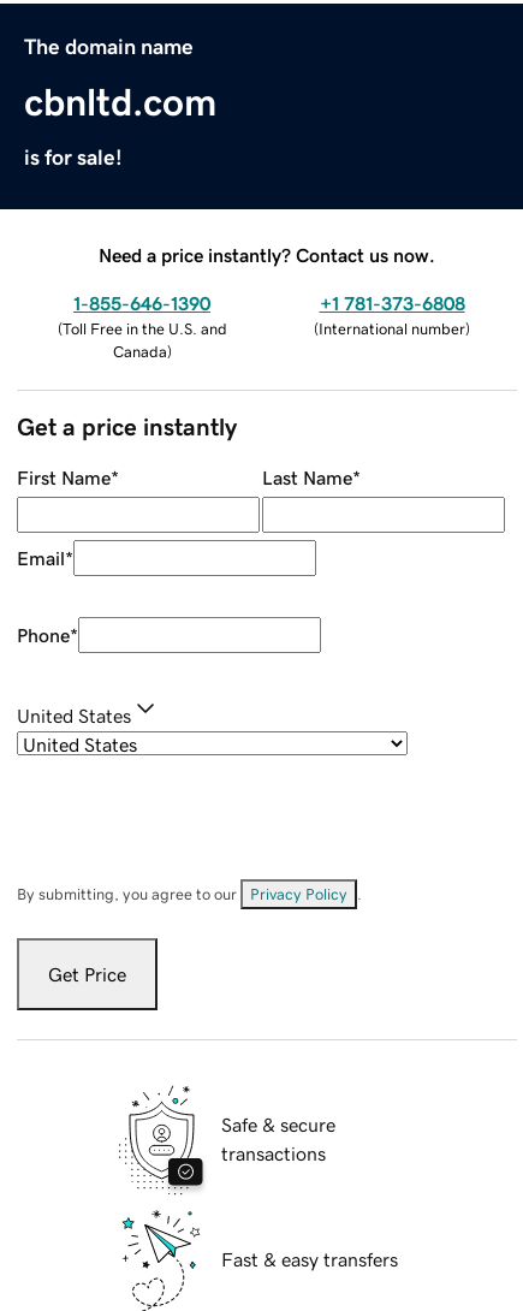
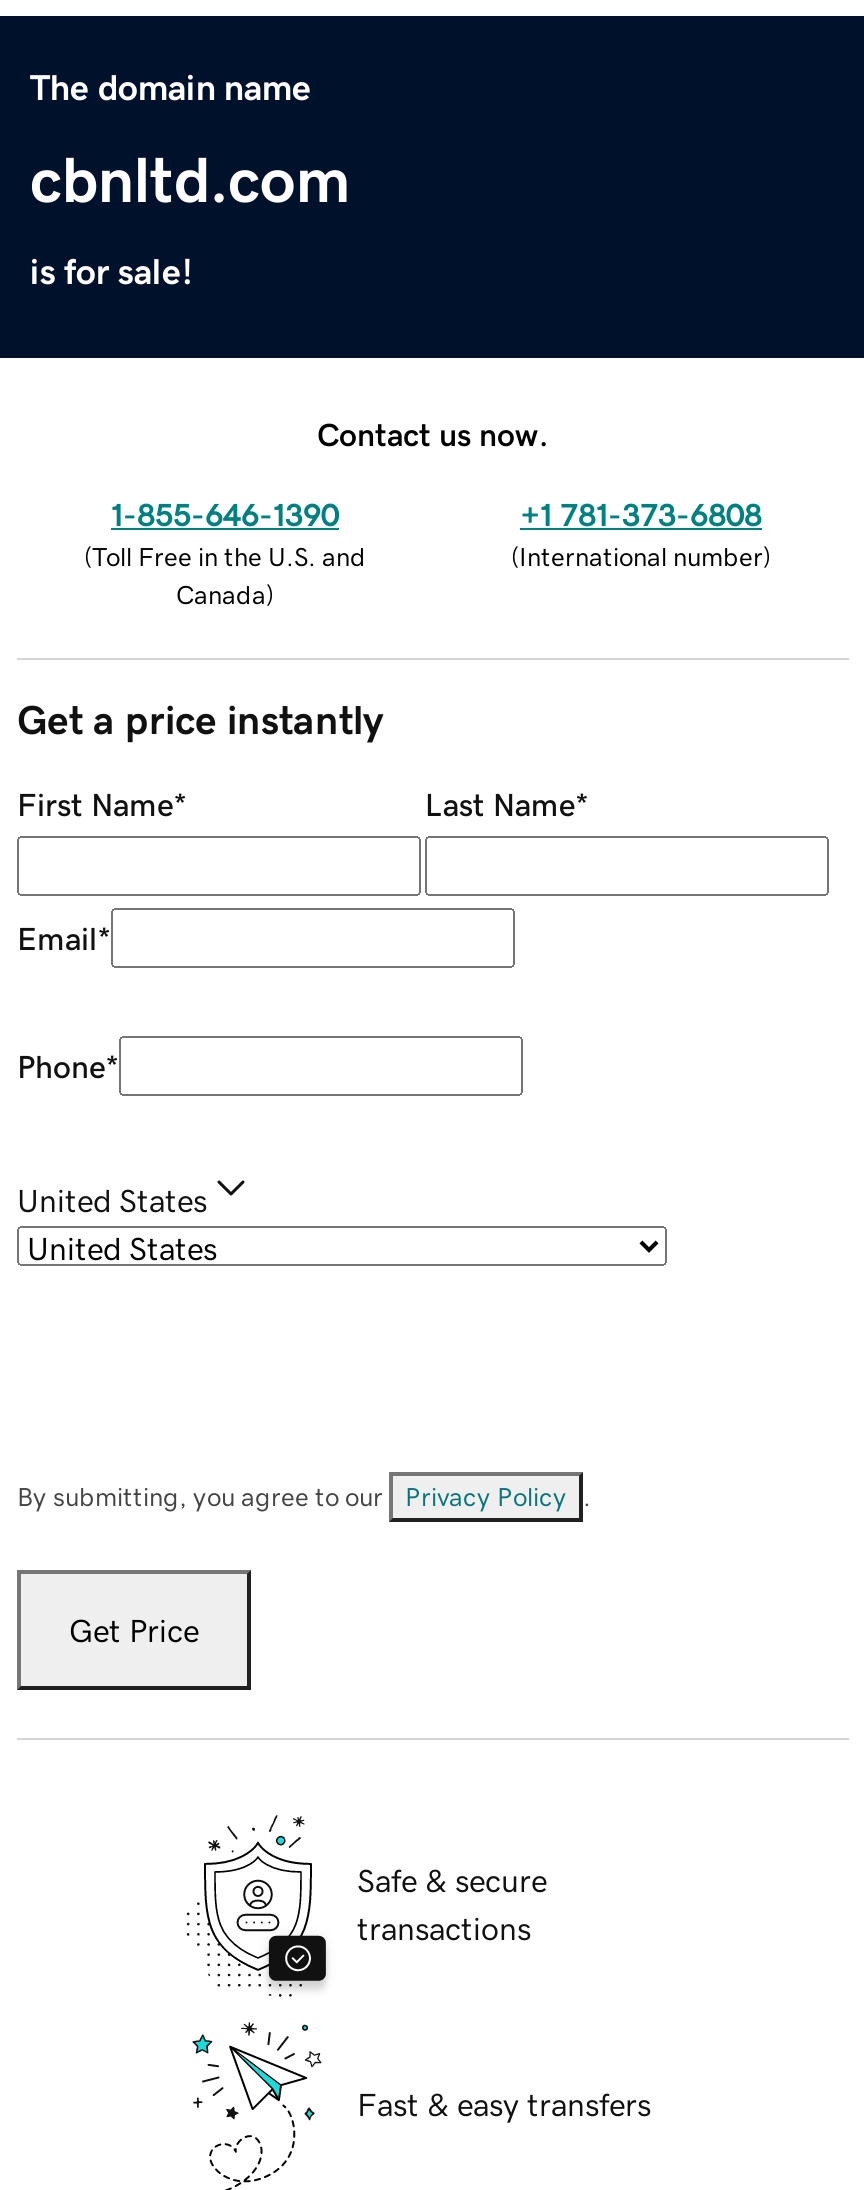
[99,245,435,264] Need a price instantly? Contact us now. -> [317,417,549,449] Contact us now.

